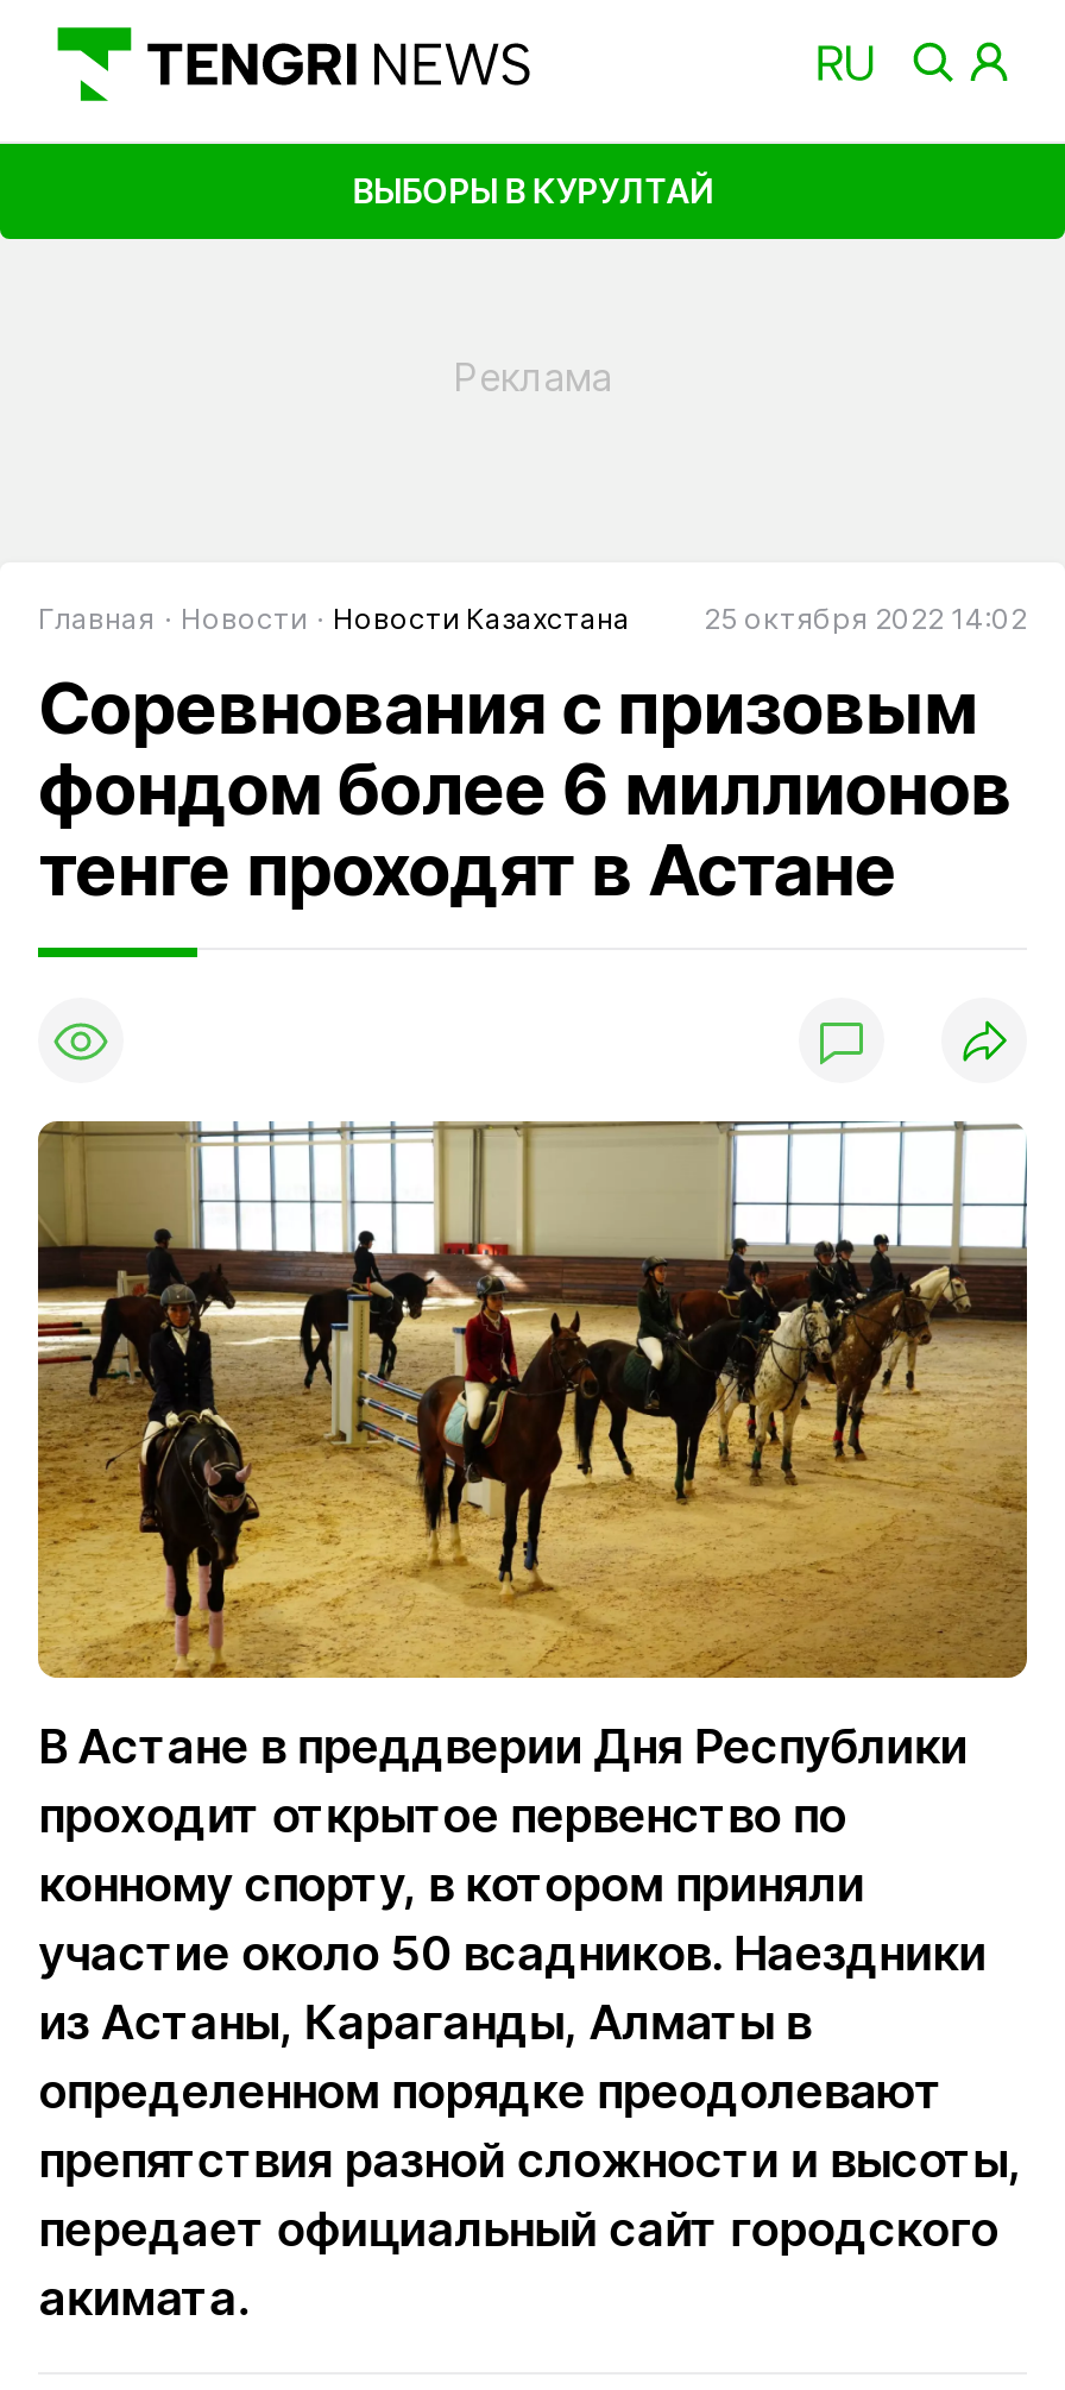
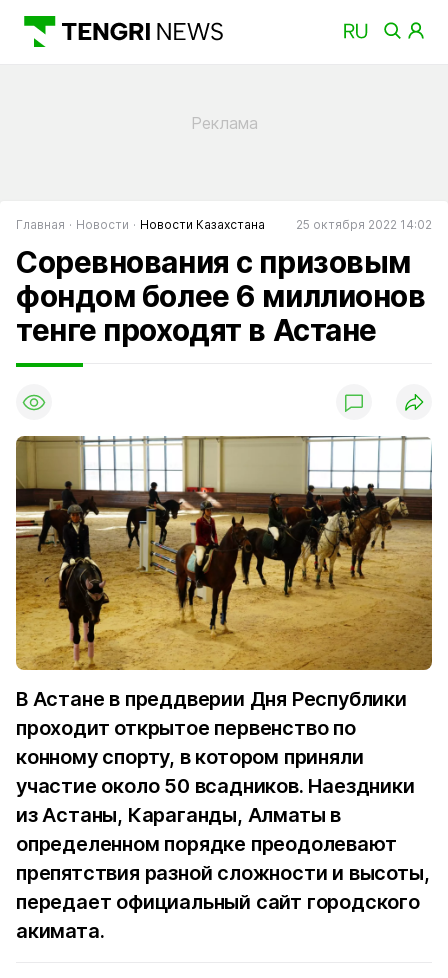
[352,169,713,210] ВЫБОРЫ В КУРУЛТАЙ -> none

